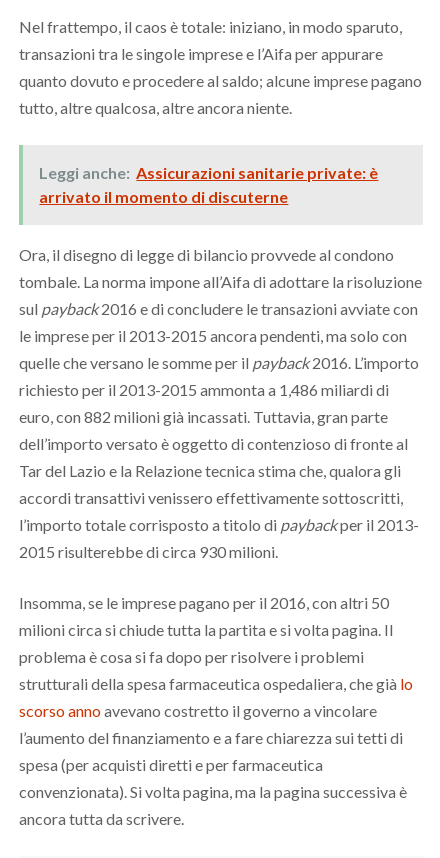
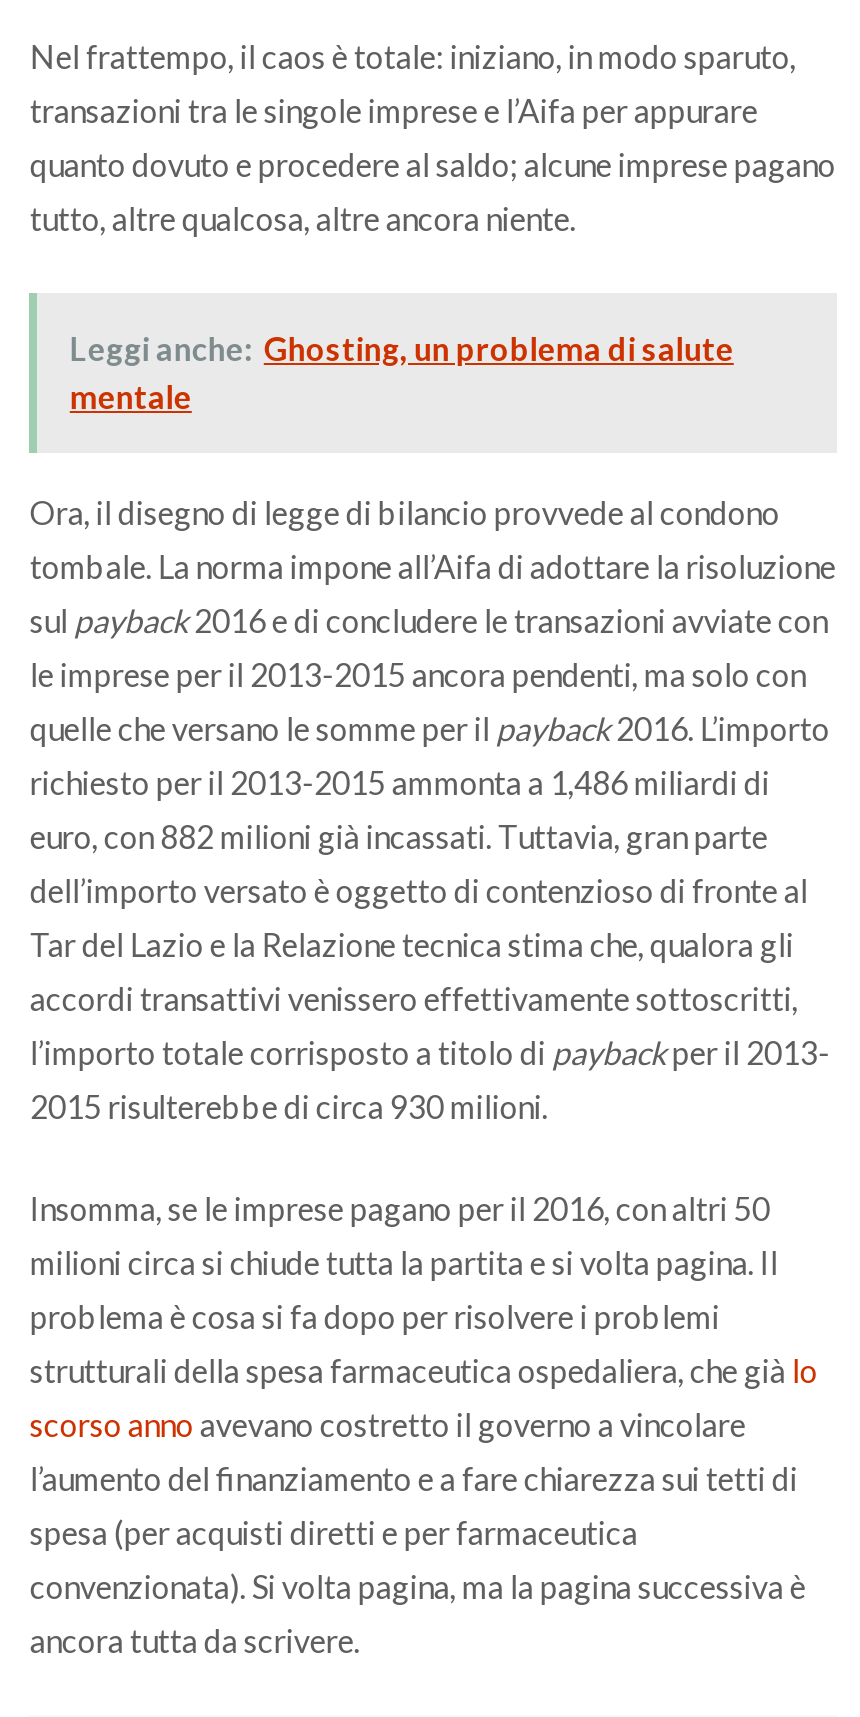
[39,163,378,206] Leggi anche: Assicurazioni sanitarie private: è | arrivato il momento di discuterne -> [70,328,734,414] Leggi anche: Ghosting, un problema di salute | mentale

